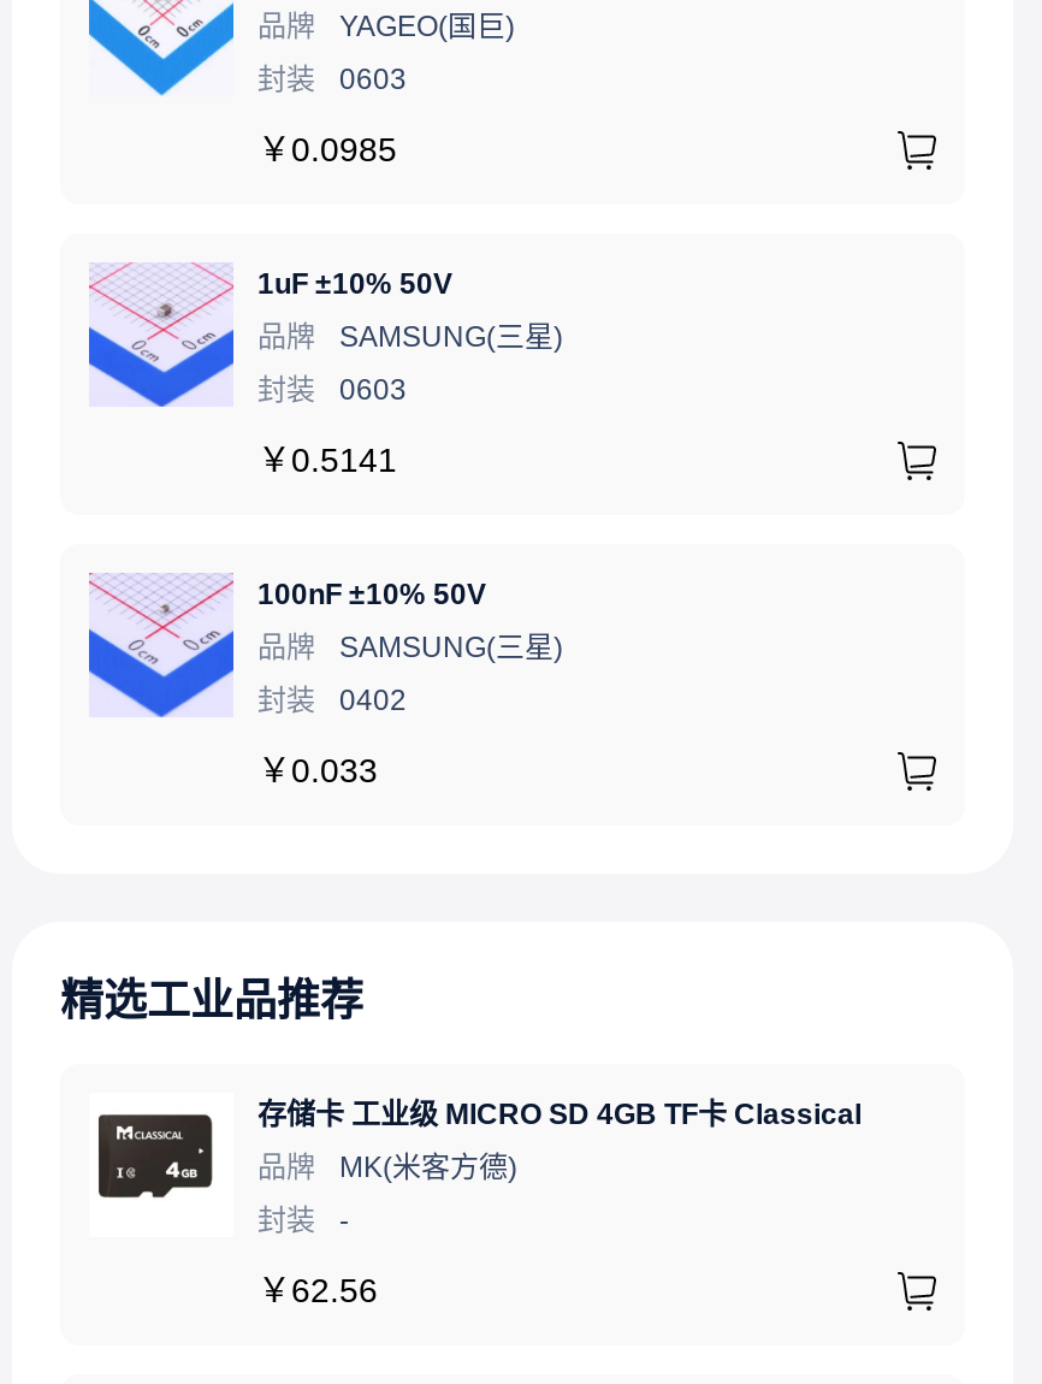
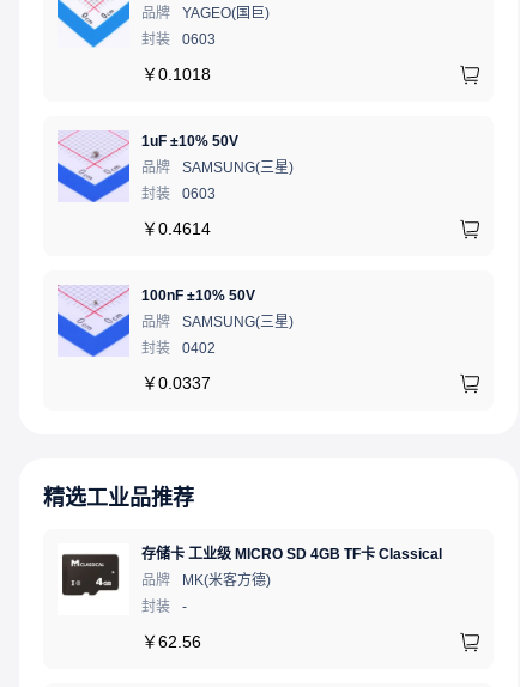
[257,129,397,168] ￥0.0985 -> [141,64,211,84] ￥0.1018
[257,440,397,479] ￥0.5141 -> [141,219,211,238] ￥0.4614
[257,750,378,789] ￥0.033 -> [141,373,211,392] ￥0.0337

